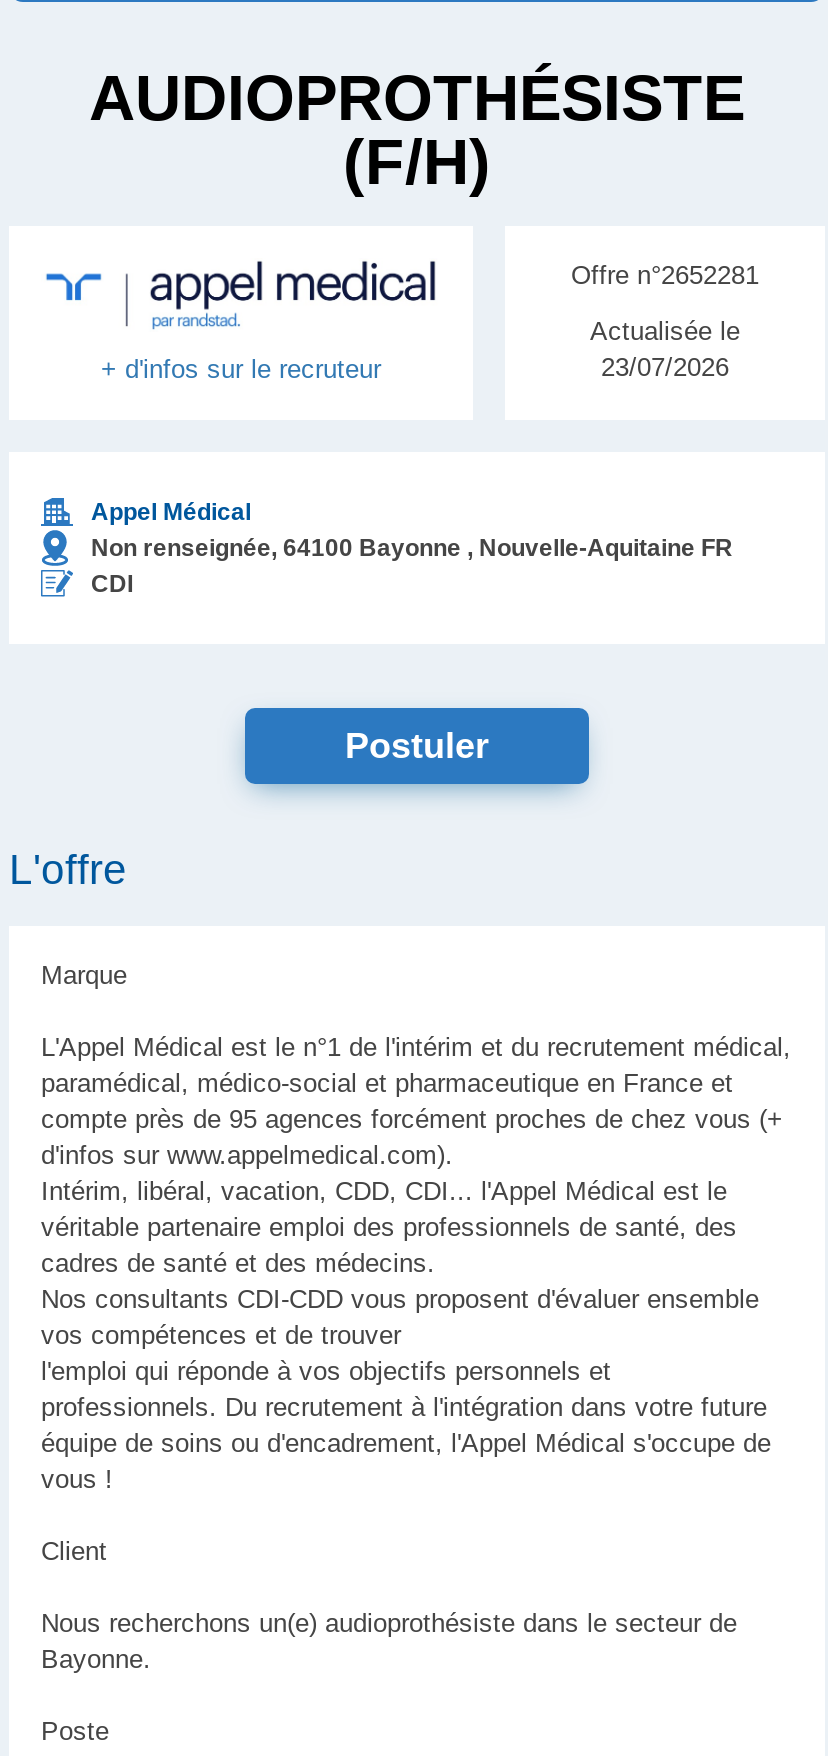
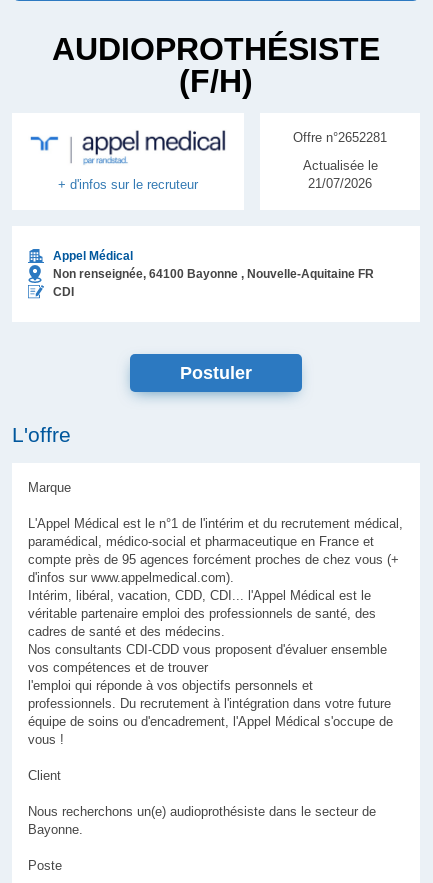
[601,353,729,383] 23/07/2026 -> [308,176,372,191] 21/07/2026

